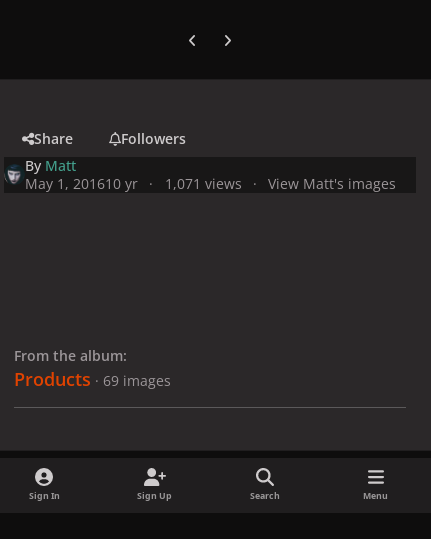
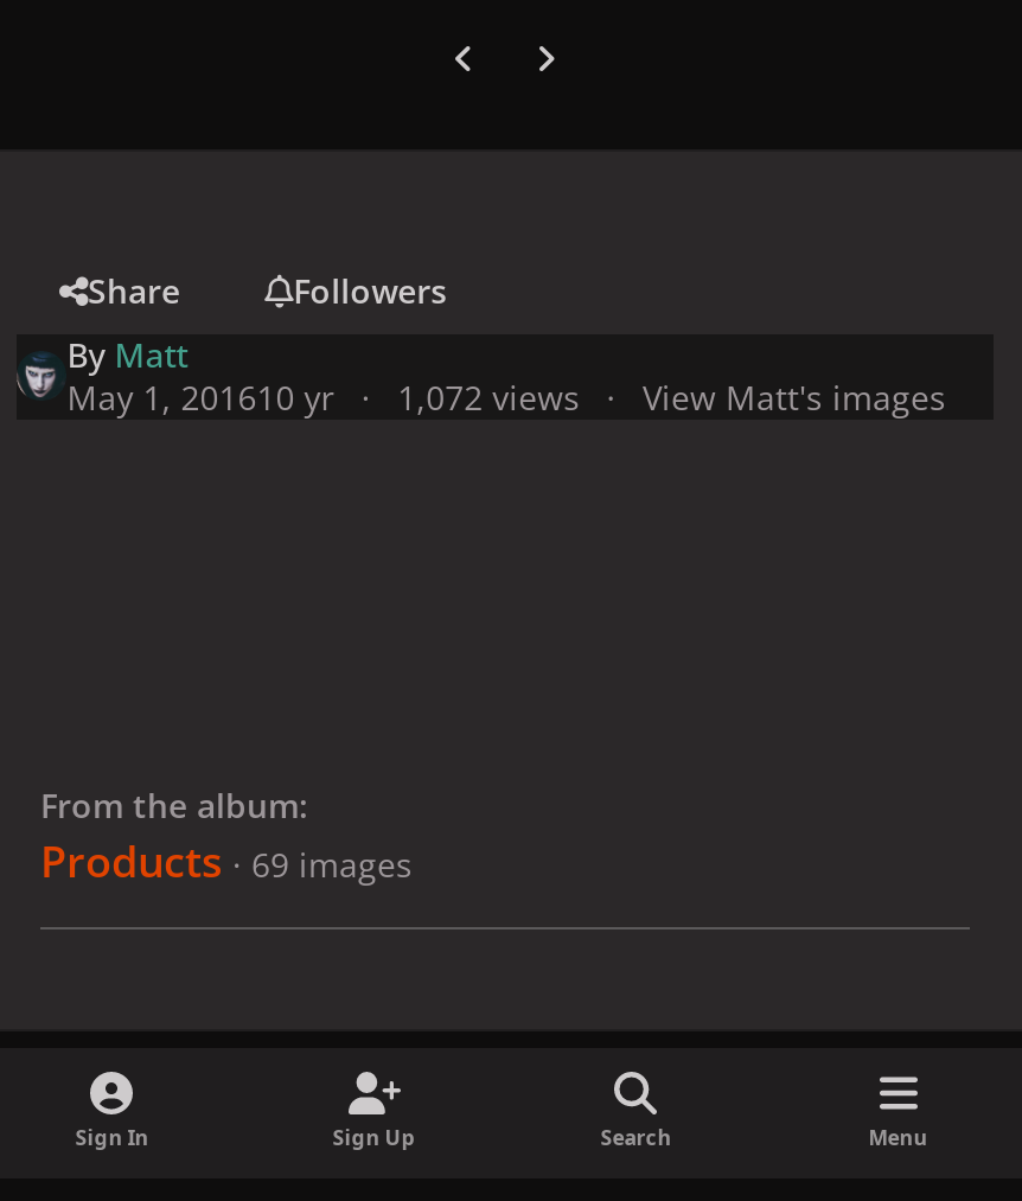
[25,173,396,192] May 1, 201610 yr 1,071 views View Matt's images -> [67,373,946,419] May 1, 201610 yr 1,072 views View Matt's images

